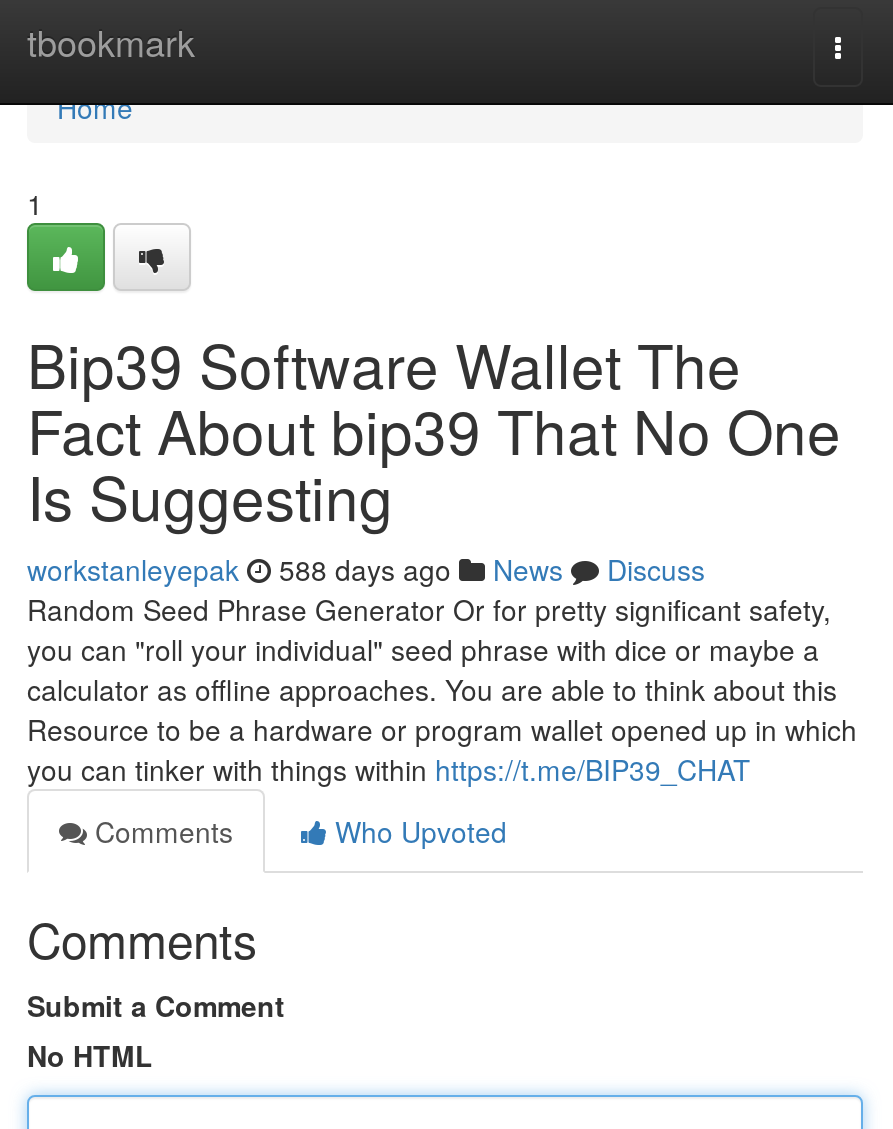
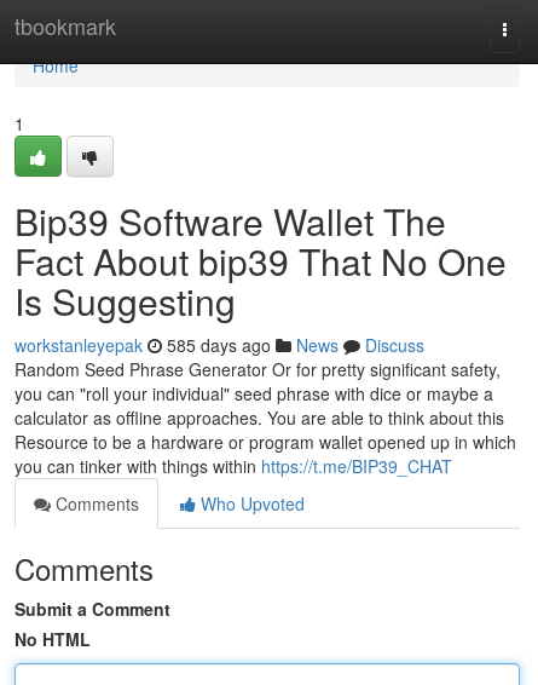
[27,549,705,589] workstanleyepak 588 days ago News Discuss -> [15,333,424,357] workstanleyepak 585 days ago News Discuss

